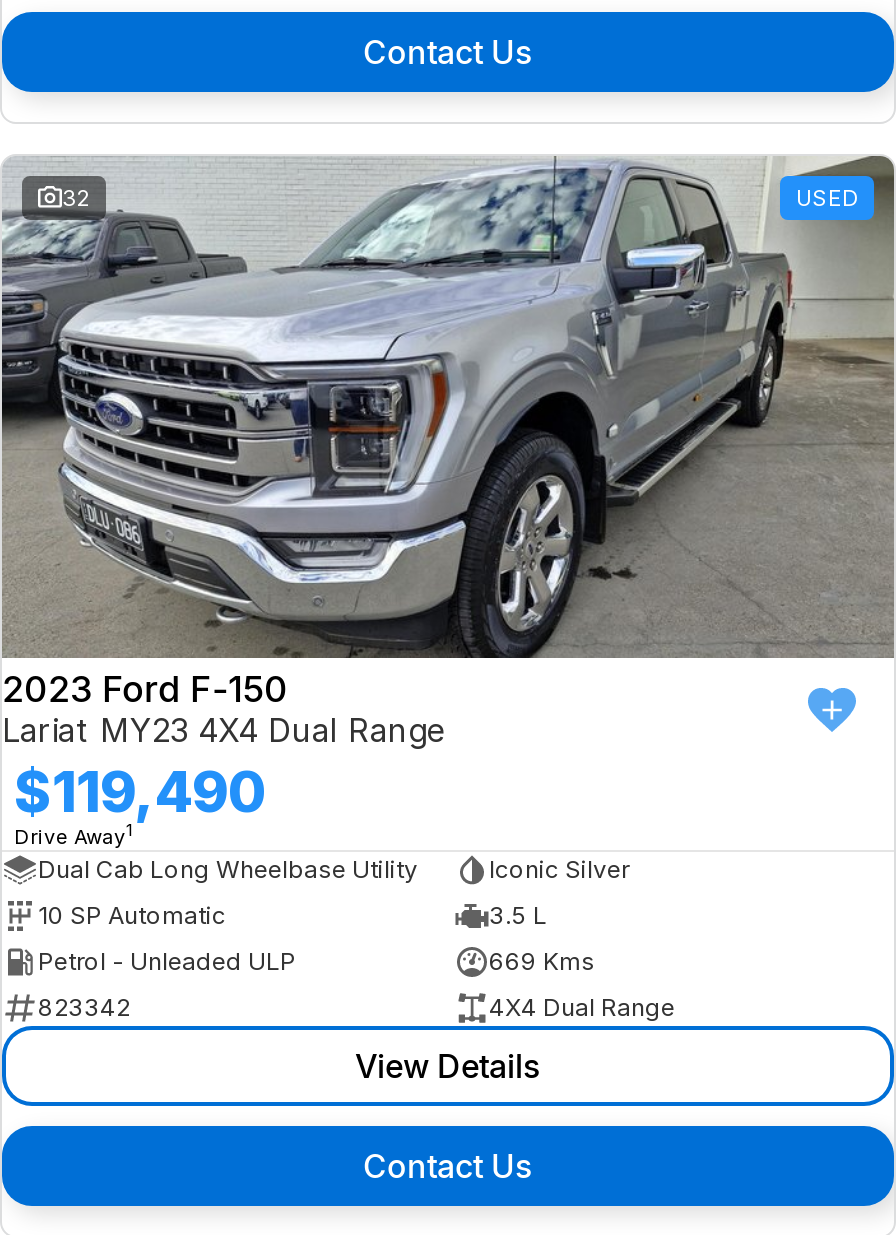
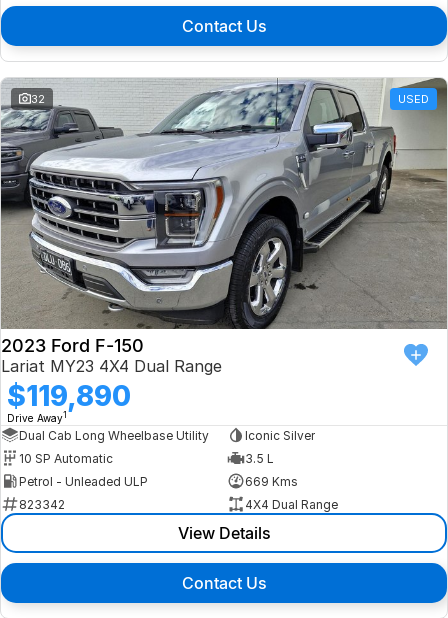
[14,757,266,825] $119,490 -> [7,379,131,413] $119,890

